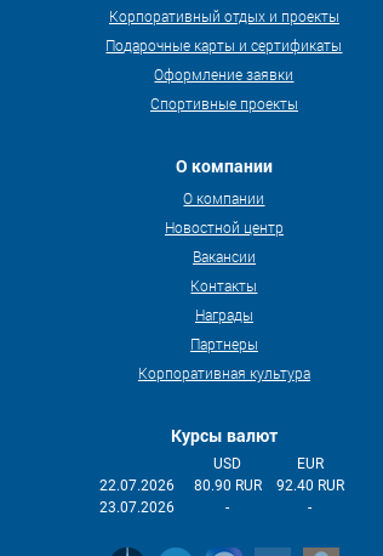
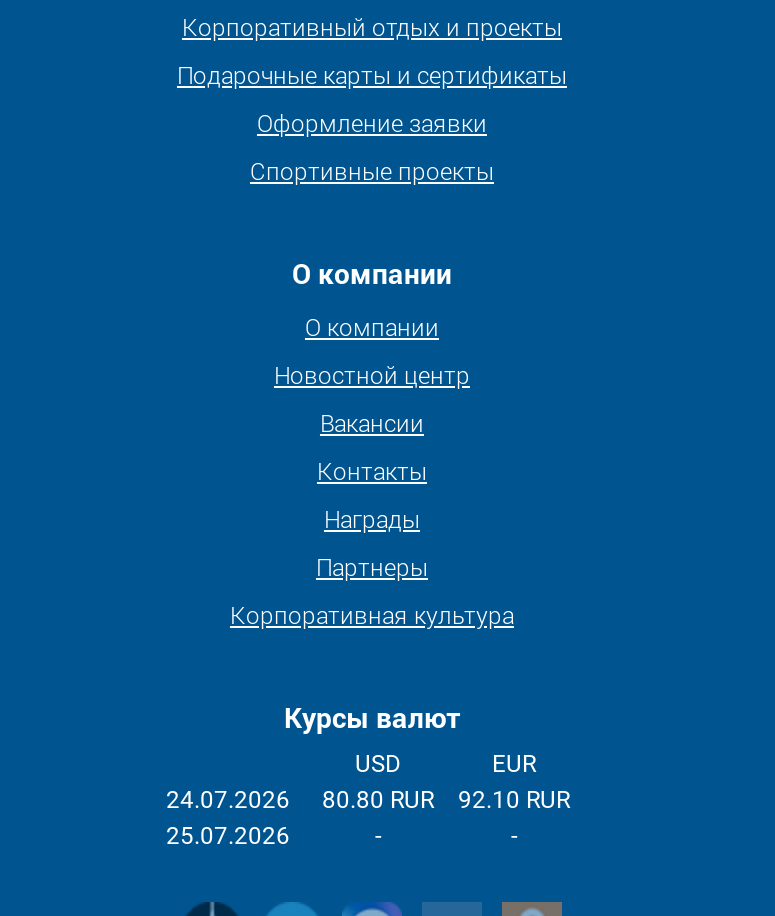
[99,477,175,494] 22.07.2026 -> [166,786,290,814] 24.07.2026
[194,477,262,494] 80.90 RUR -> [322,786,434,814] 80.80 RUR
[276,477,344,494] 92.40 RUR -> [458,786,570,814] 92.10 RUR
[99,499,175,516] 23.07.2026 -> [166,822,290,850] 25.07.2026

